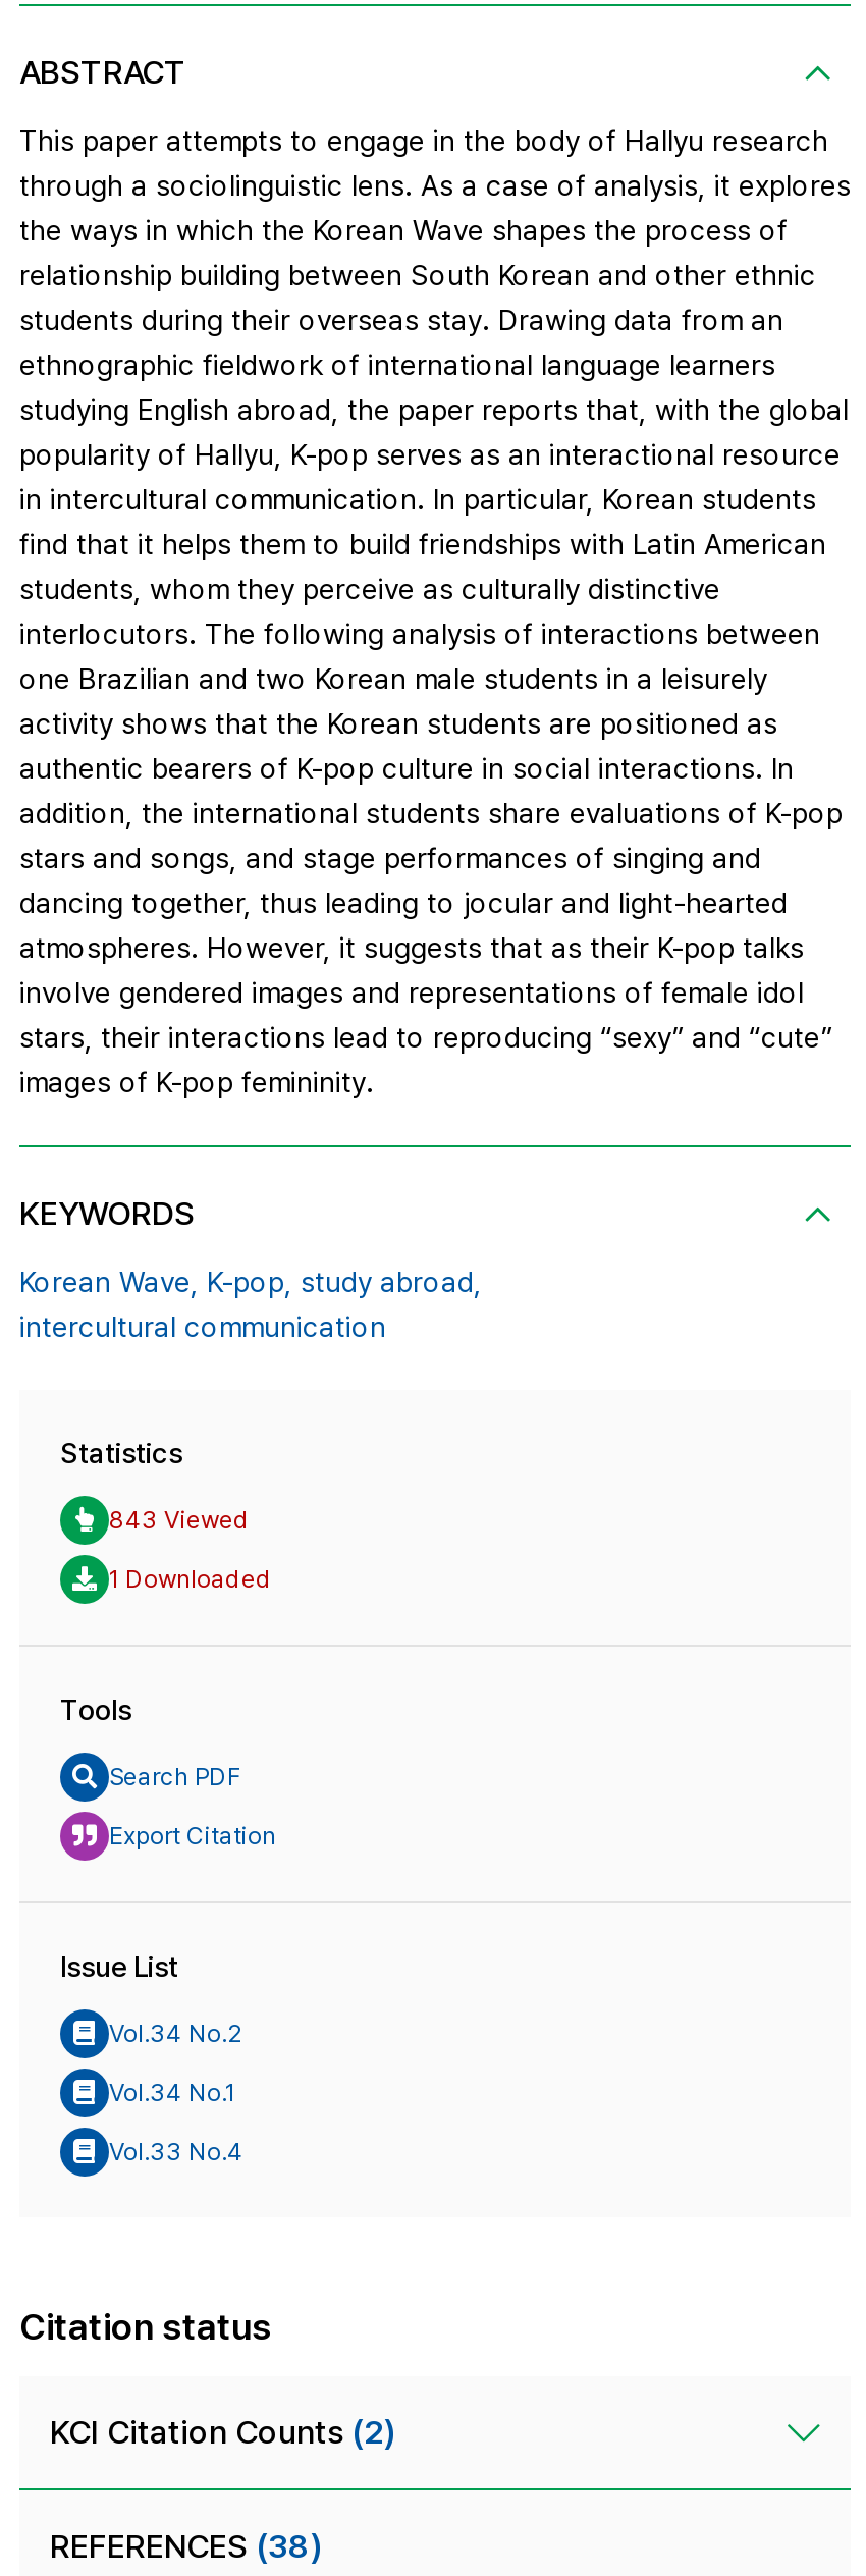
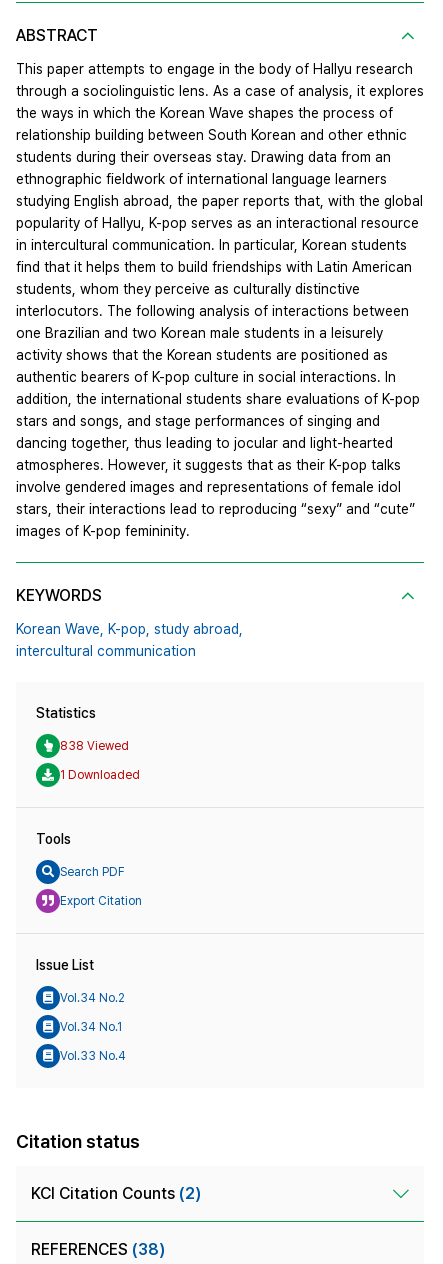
[109,1506,250,1534] 843 Viewed -> [60,739,129,753] 838 Viewed

